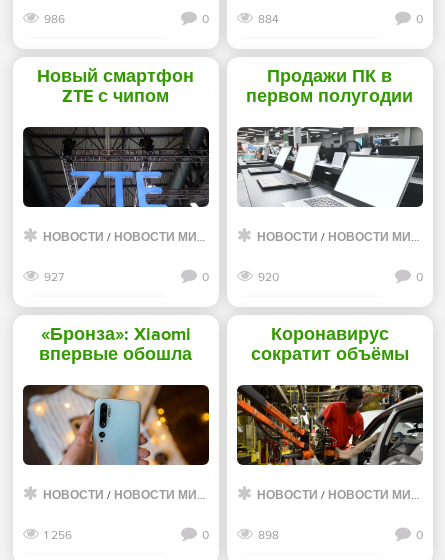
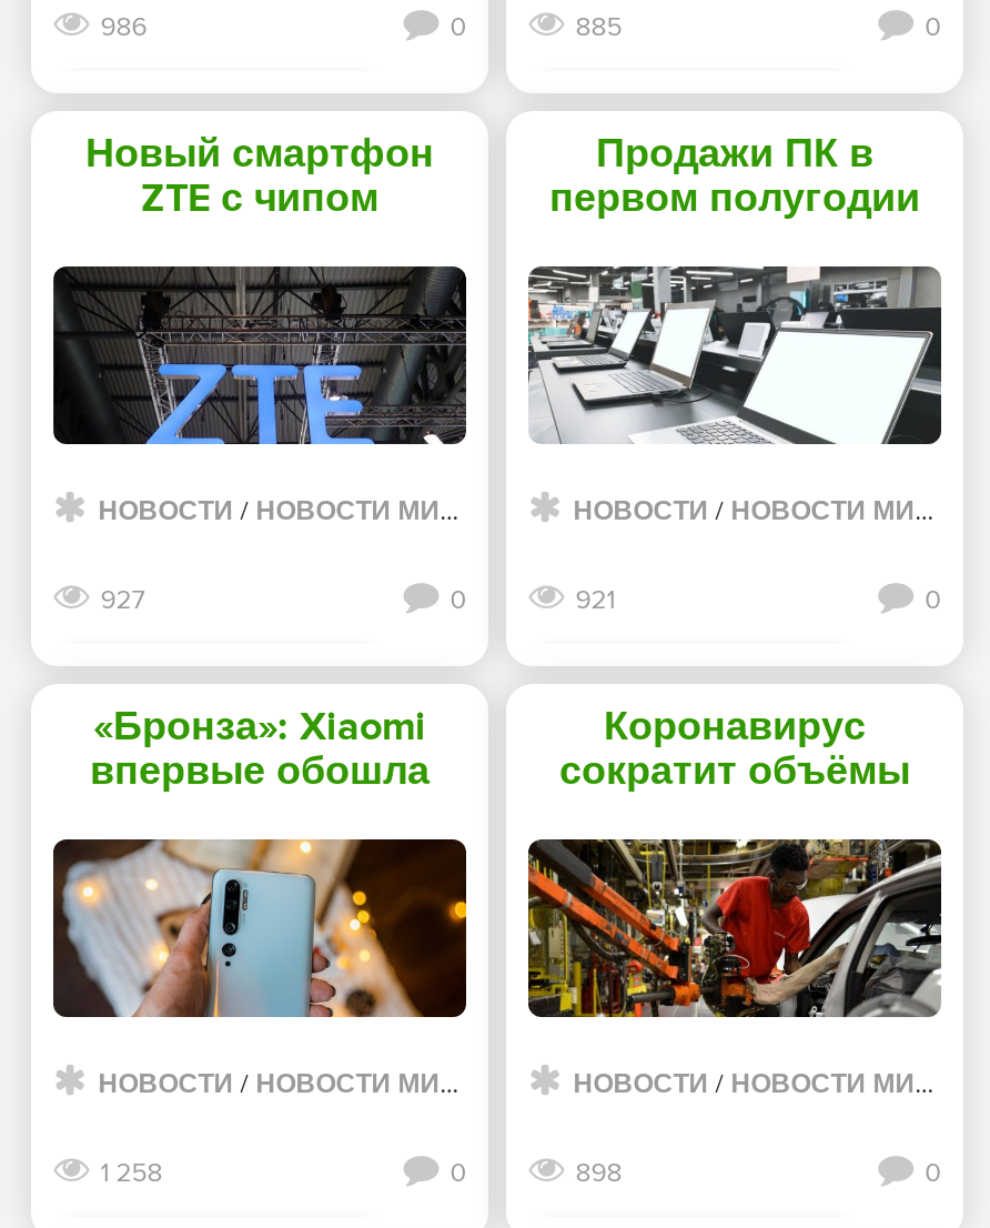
[258,12,279,26] 884 -> [575,11,622,42] 885
[258,270,279,284] 920 -> [575,584,615,615] 921
[44,528,72,542] 1 256 -> [101,1157,163,1188] 1 258

